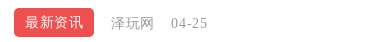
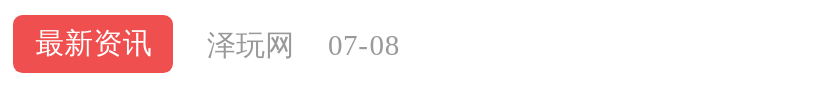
[25,14,207,30] 最新资讯 泽玩网 04-25 -> [35,27,400,60] 最新资讯 泽玩网 07-08

